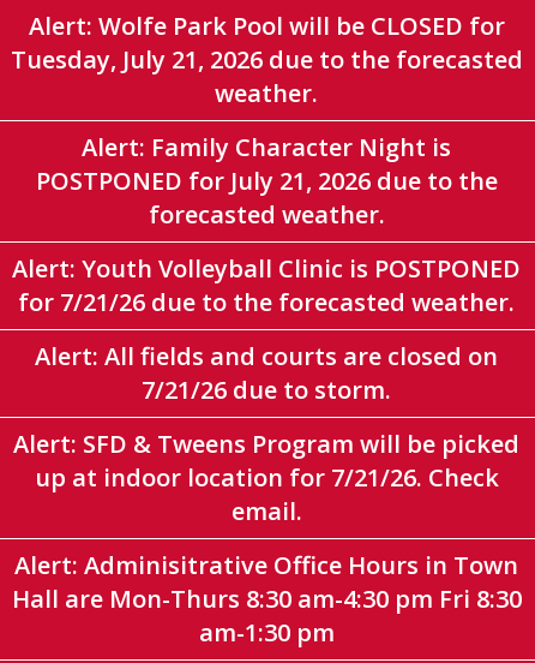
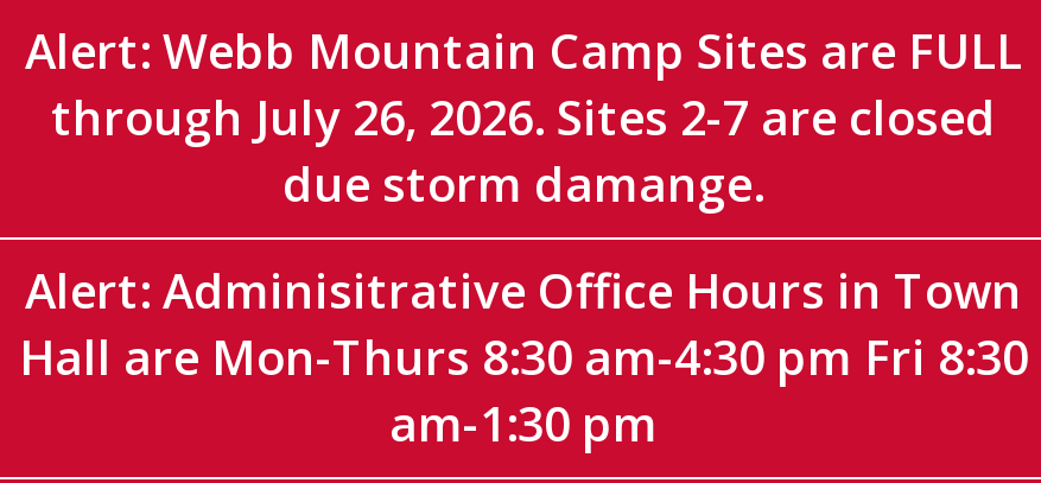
[10,10,522,527] Alert: Wolfe Park Pool will be CLOSED for | Tuesday, July 21, 2026 due to the forecasted | weather. | Alert: Family Character Night is | POSTPONED for July 21, 2026 due to the | forecasted weather. | Alert: Youth Volleyball Clinic is POSTPONED | for 7/21/26 due to the forecasted weather. | Alert: All fields and courts are closed on | 7/21/26 due to storm. | Alert: SFD & Tweens Program will be picked | up at indoor location for 7/21/26. Check | email. -> [25,19,1022,216] Alert: Webb Mountain Camp Sites are FULL | through July 26, 2026. Sites 2-7 are closed | due storm damange.

